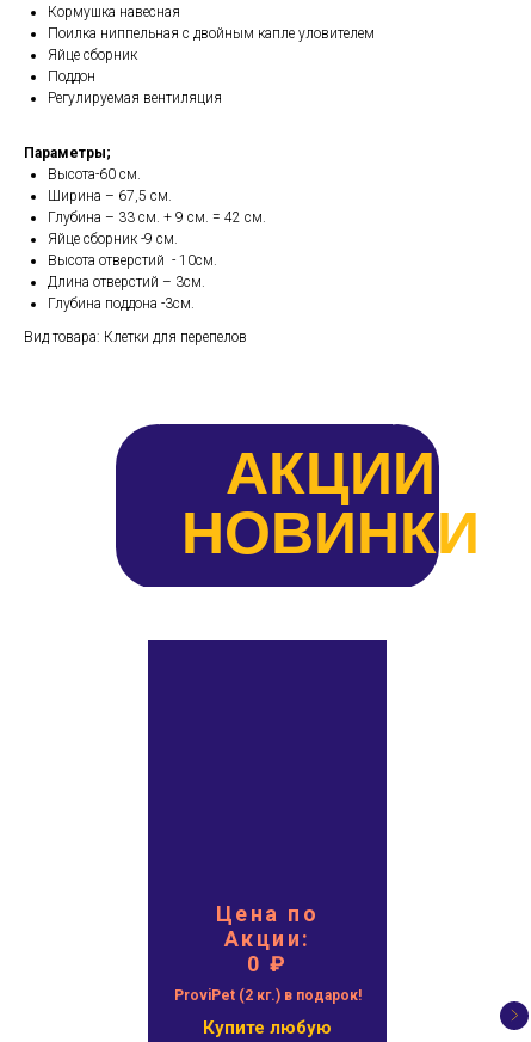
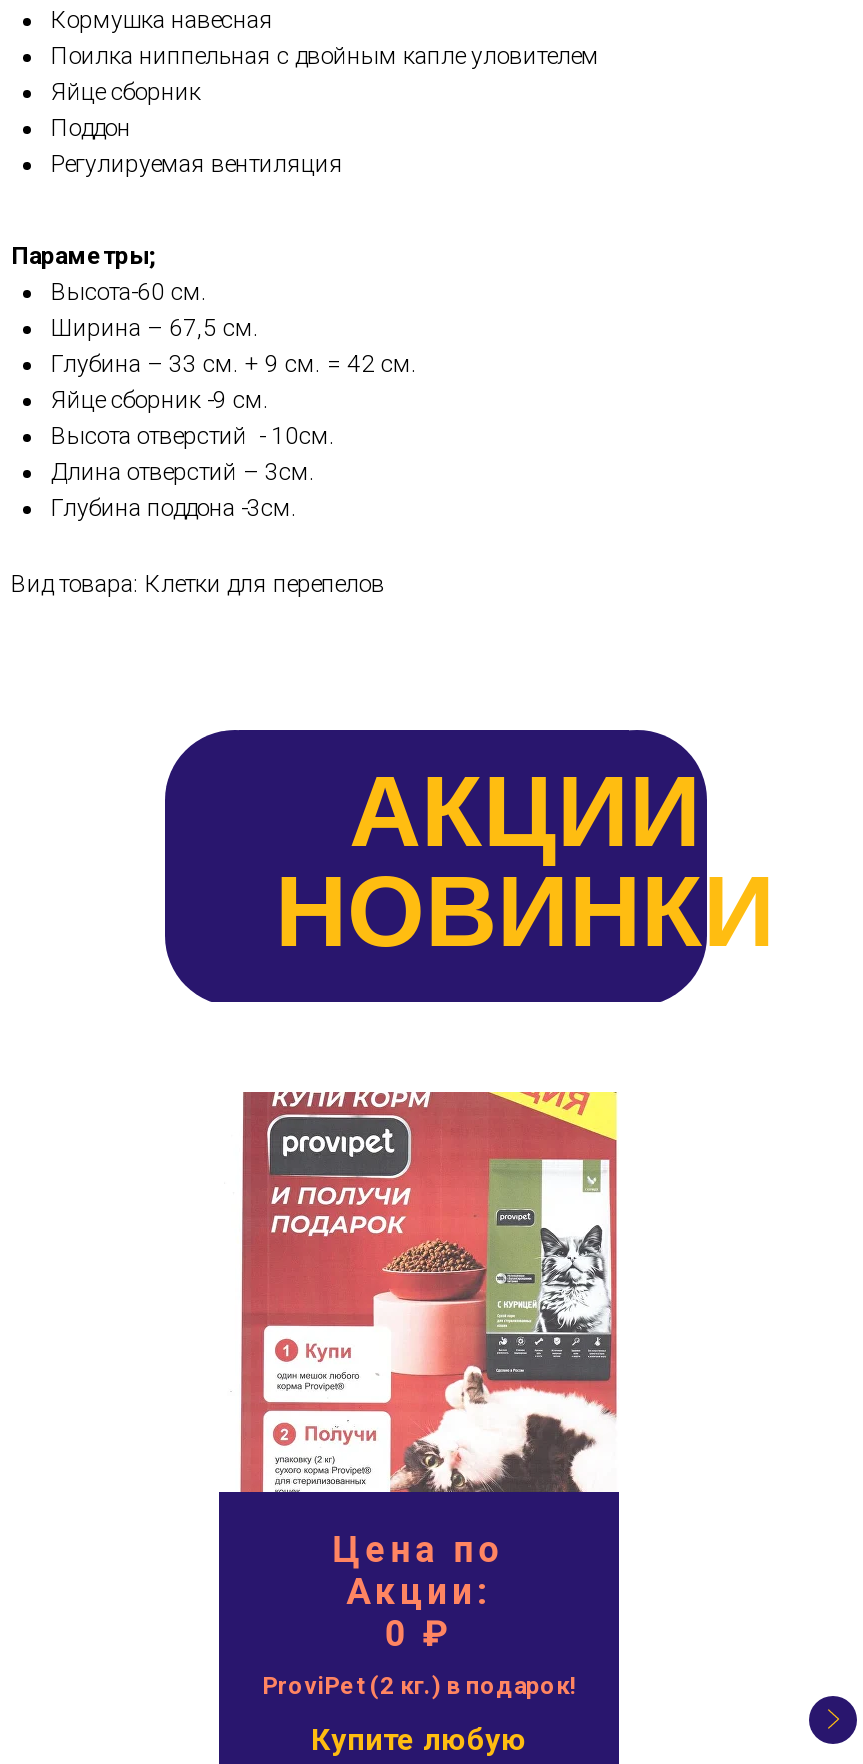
none -> [219,1090,619,1494] [image]

